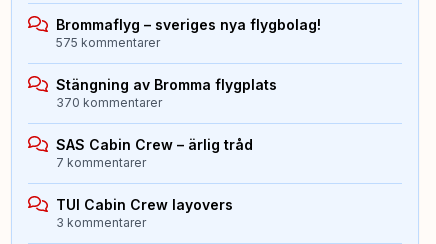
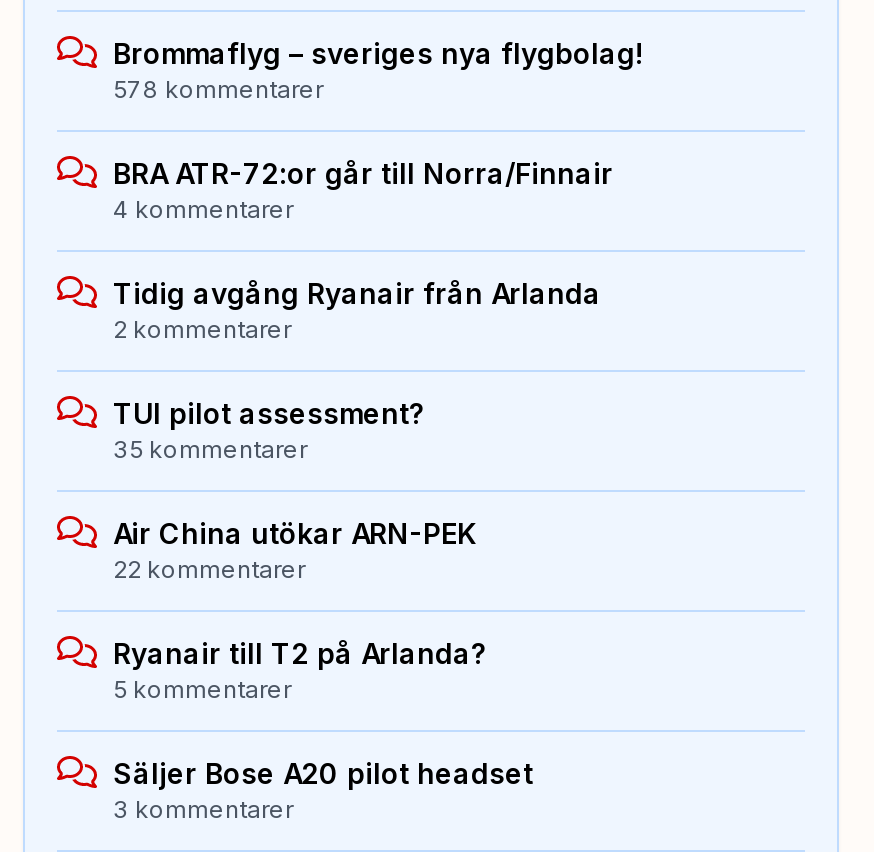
[56,35,277,213] 575 kommentarer | Stängning av Bromma flygplats | 370 kommentarer | SAS Cabin Crew – ärlig tråd | 7 kommentarer | TUI Cabin Crew layovers -> [113,74,613,790] 578 kommentarer | BRA ATR-72:or går till Norra/Finnair | 4 kommentarer | Tidig avgång Ryanair från Arlanda | 2 kommentarer | TUI pilot assessment? | 35 kommentarer | Air China utökar ARN-PEK | 22 kommentarer | Ryanair till T2 på Arlanda? | 5 kommentarer | Säljer Bose A20 pilot headset

